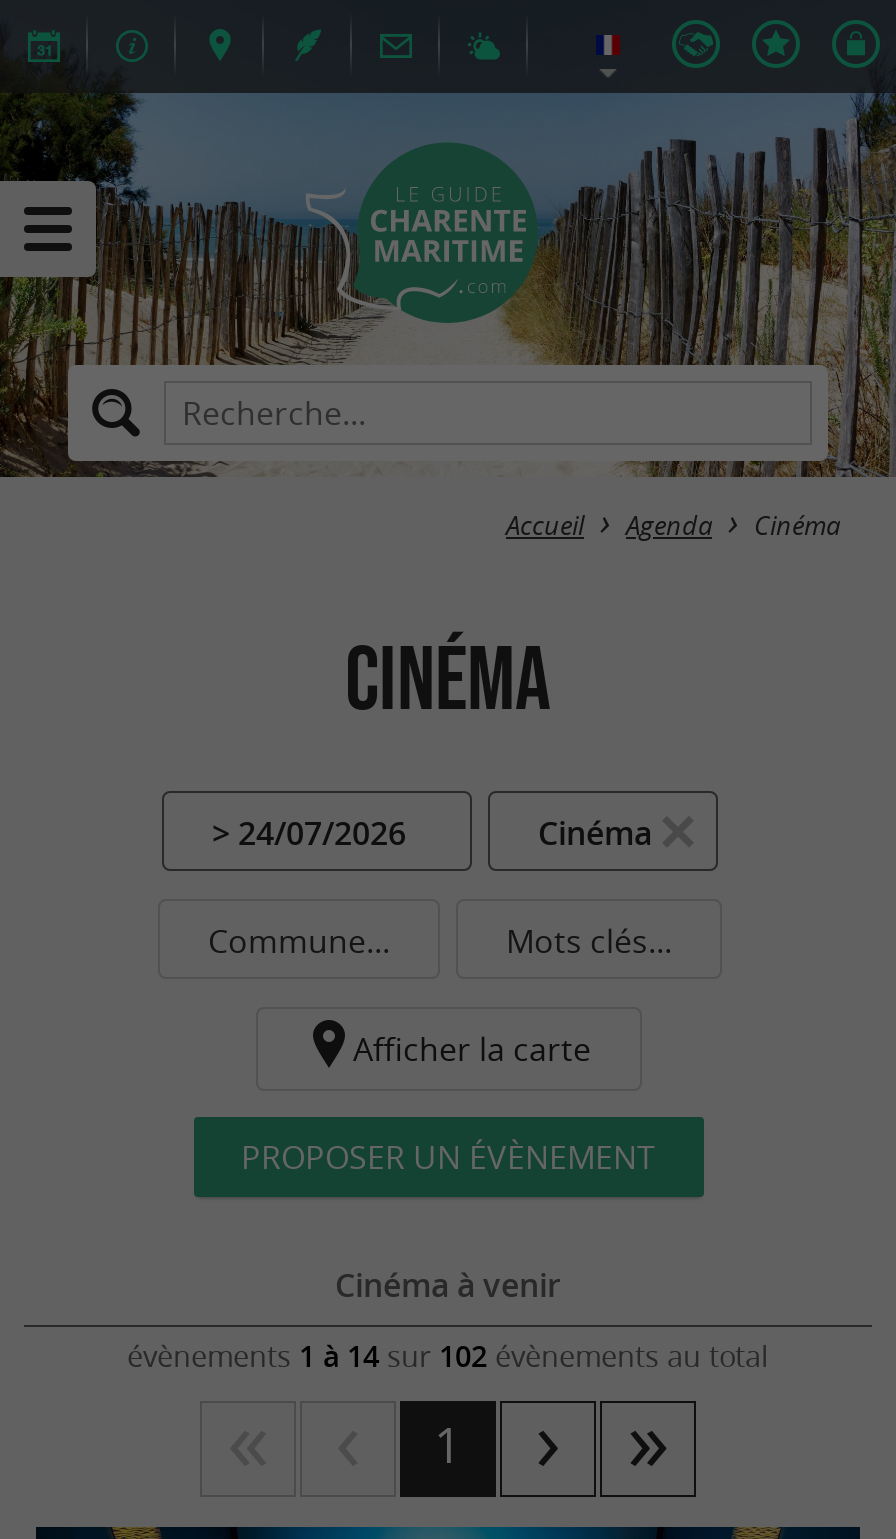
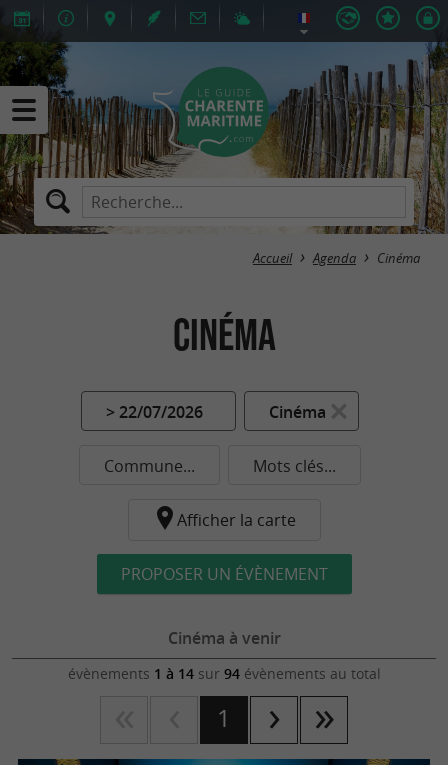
[212,811,406,855] > 24/07/2026 -> [106,401,203,423] > 22/07/2026
[127,1337,769,1375] évènements 1 à 14 sur 102 évènements au total -> [67,664,380,683] évènements 1 à 14 sur 94 évènements au total

